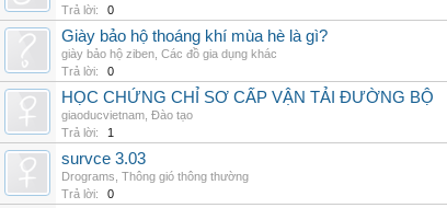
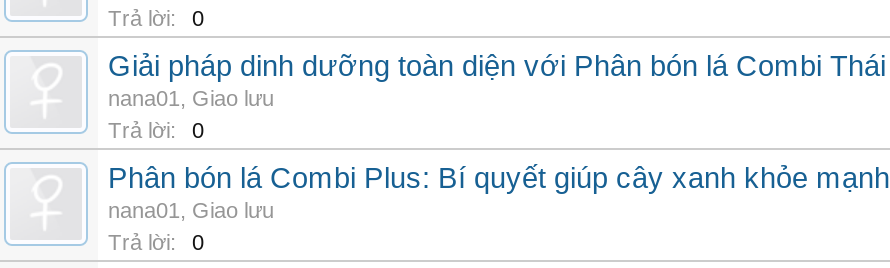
[61,27,328,60] Giày bảo hộ thoáng khí mùa hè là gì? | giày bảo hộ ziben, Các đồ gia dụng khác -> [108,50,886,110] Giải pháp dinh dưỡng toàn diện với Phân bón lá Combi Thái | nana01, Giao lưu
[61,89,434,183] HỌC CHỨNG CHỈ SƠ CẤP VẬN TẢI ĐƯỜNG BỘ | giaoducvietnam, Đào tạo | Trả lời: | 1 | survce 3.03 | Drograms, Thông gió thông thường -> [108,162,890,222] Phân bón lá Combi Plus: Bí quyết giúp cây xanh khỏe mạnh | nana01, Giao lưu

